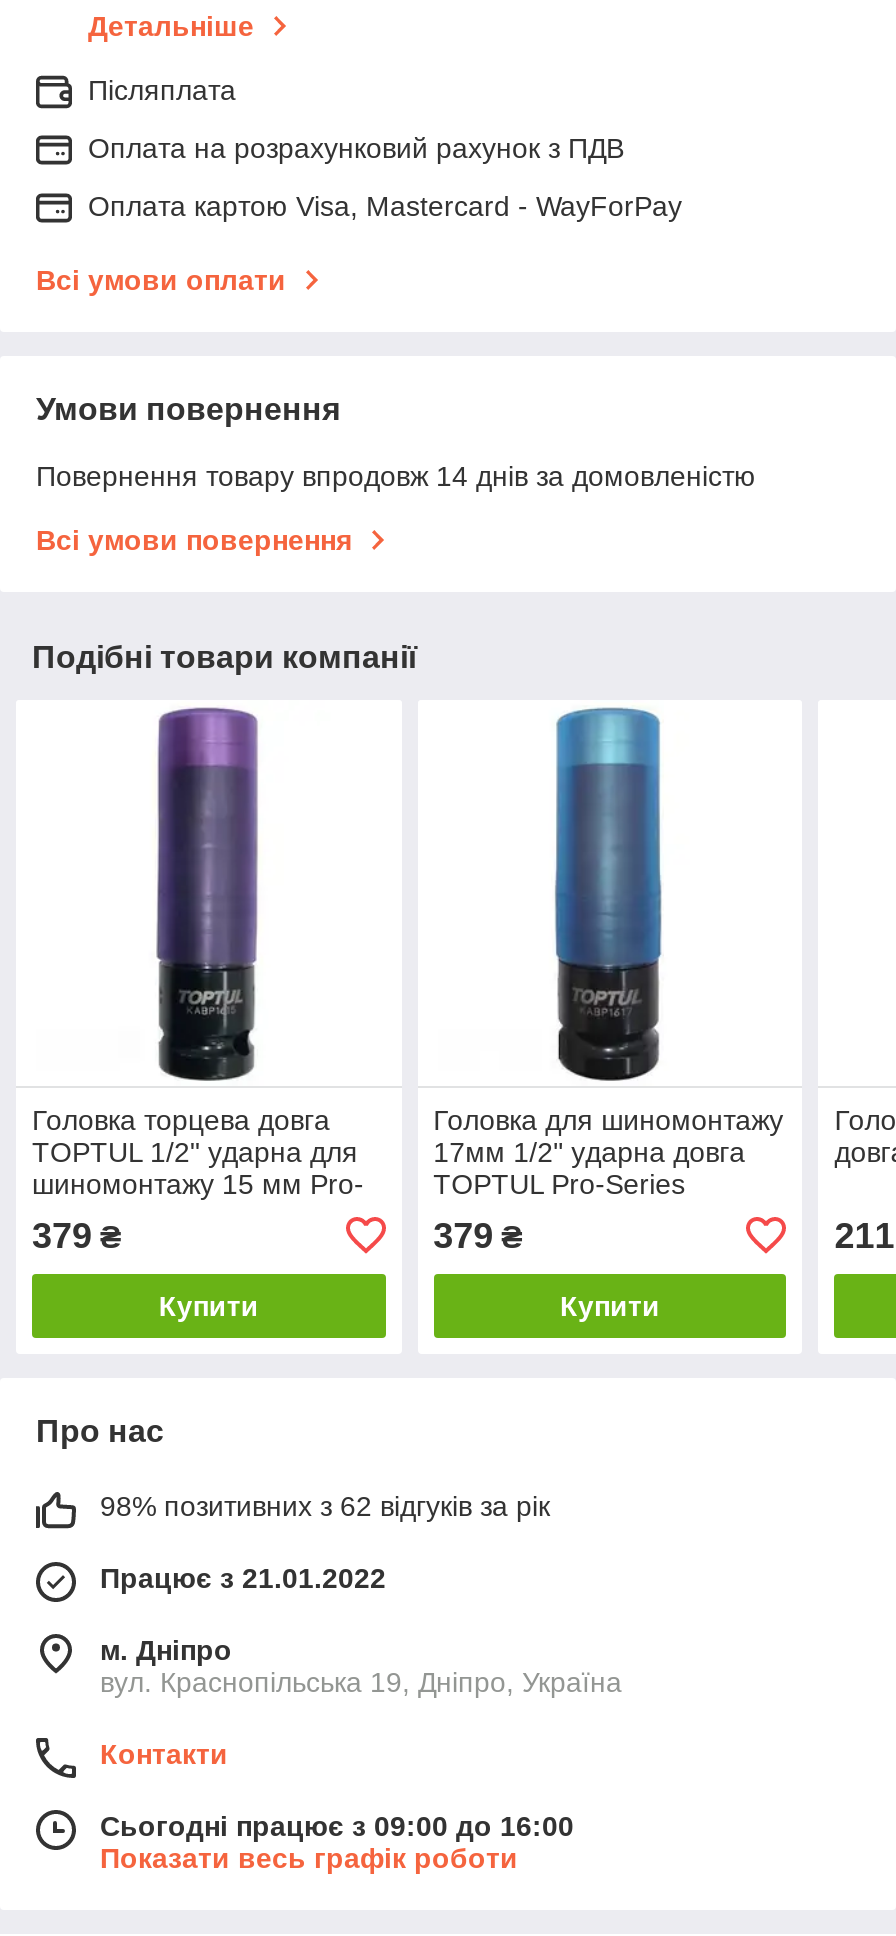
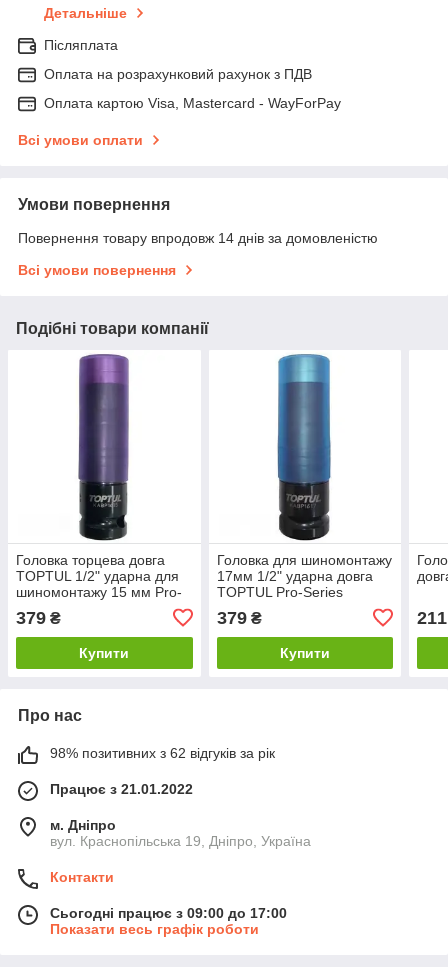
[100,1810,574,1842] Сьогодні працює з 09:00 до 16:00 -> [50,905,287,921] Сьогодні працює з 09:00 до 17:00

